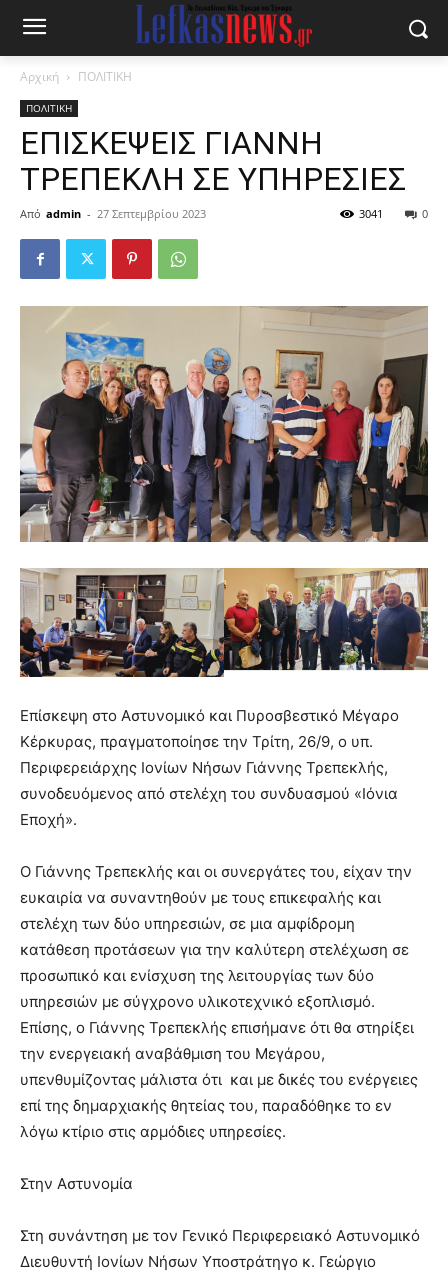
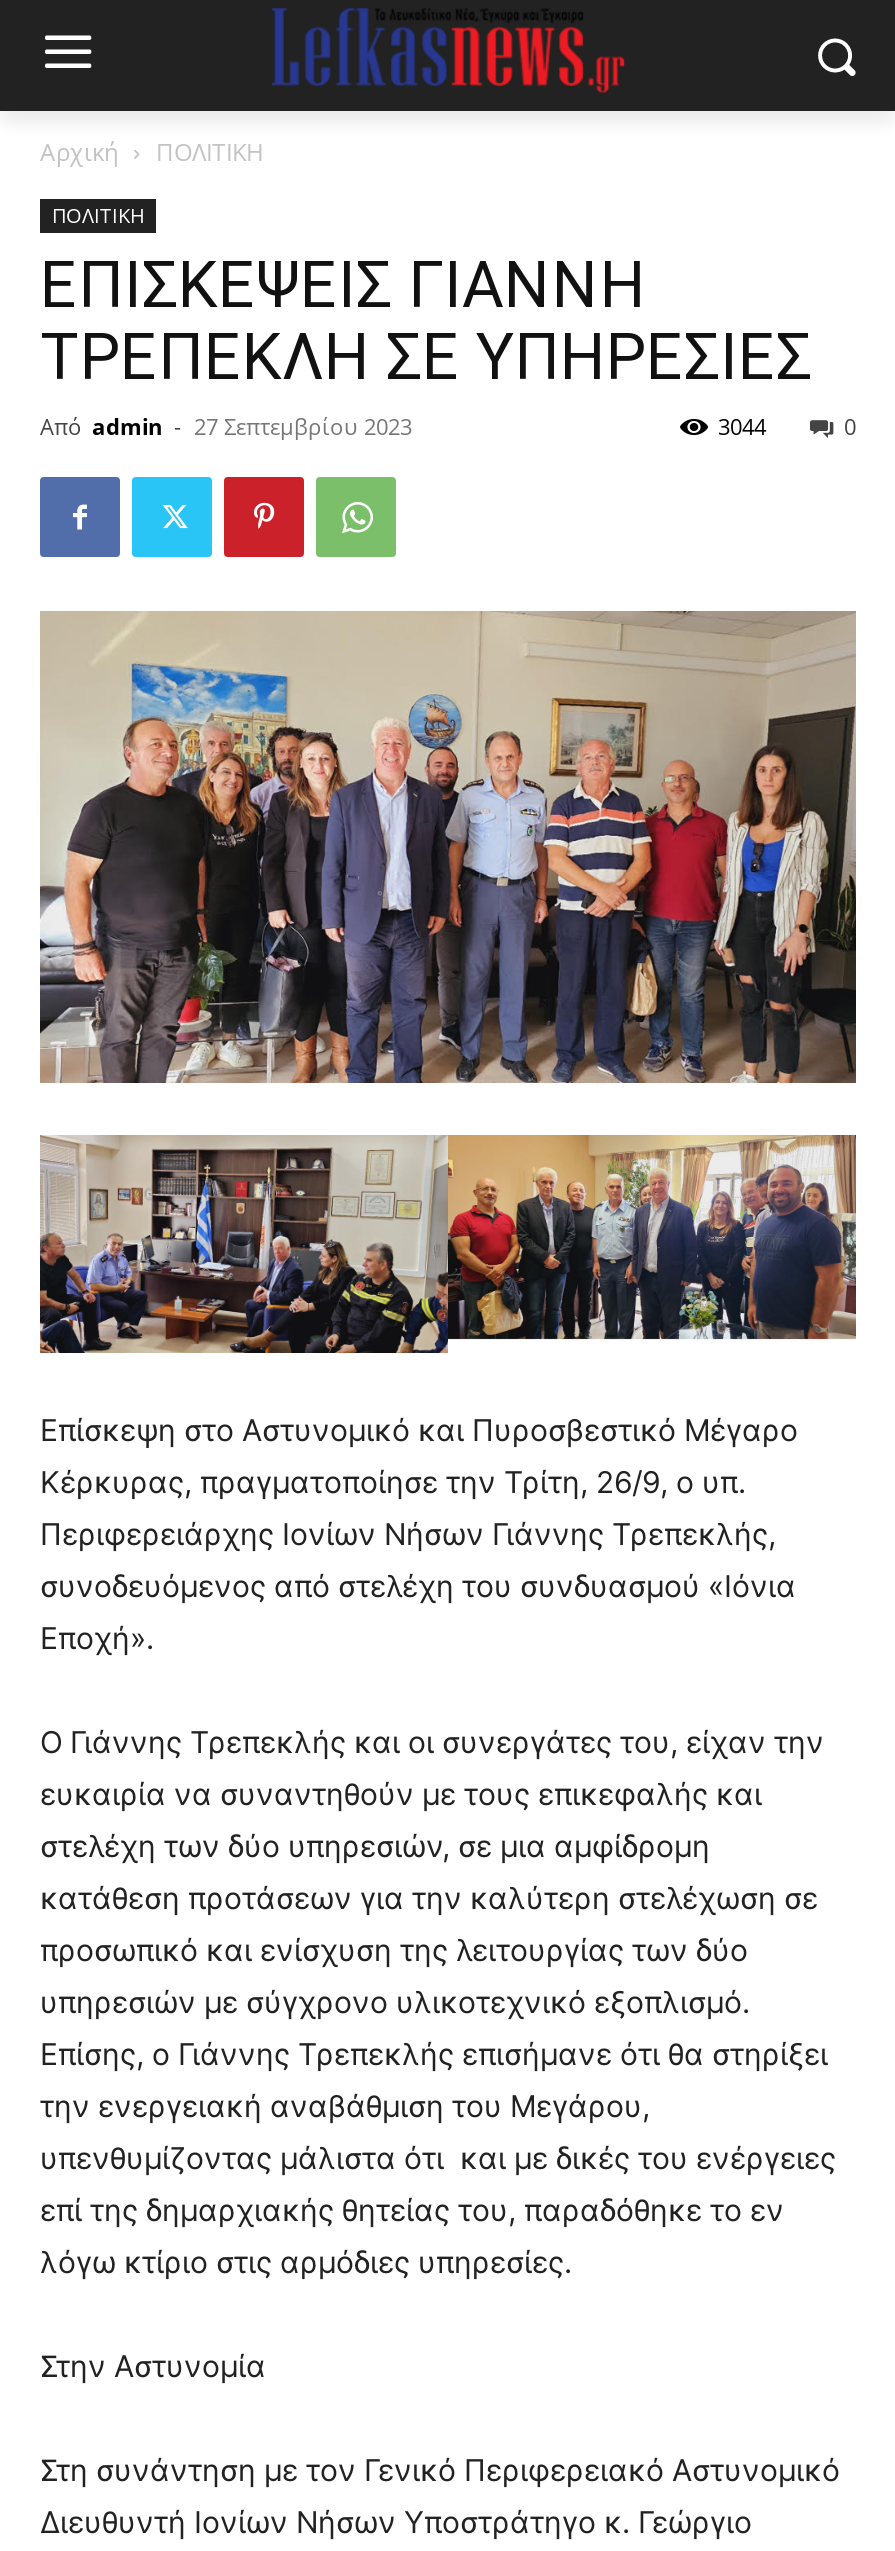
[359,206,383,221] 3041 -> [718,411,766,441] 3044

